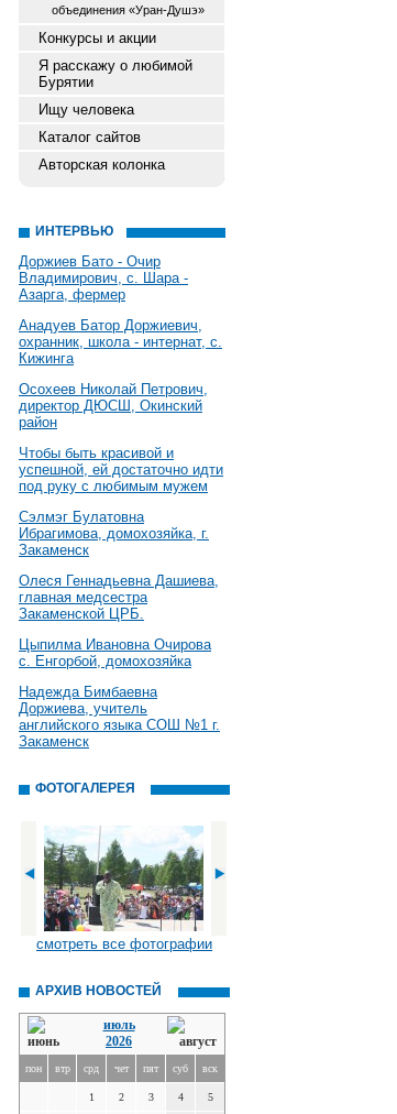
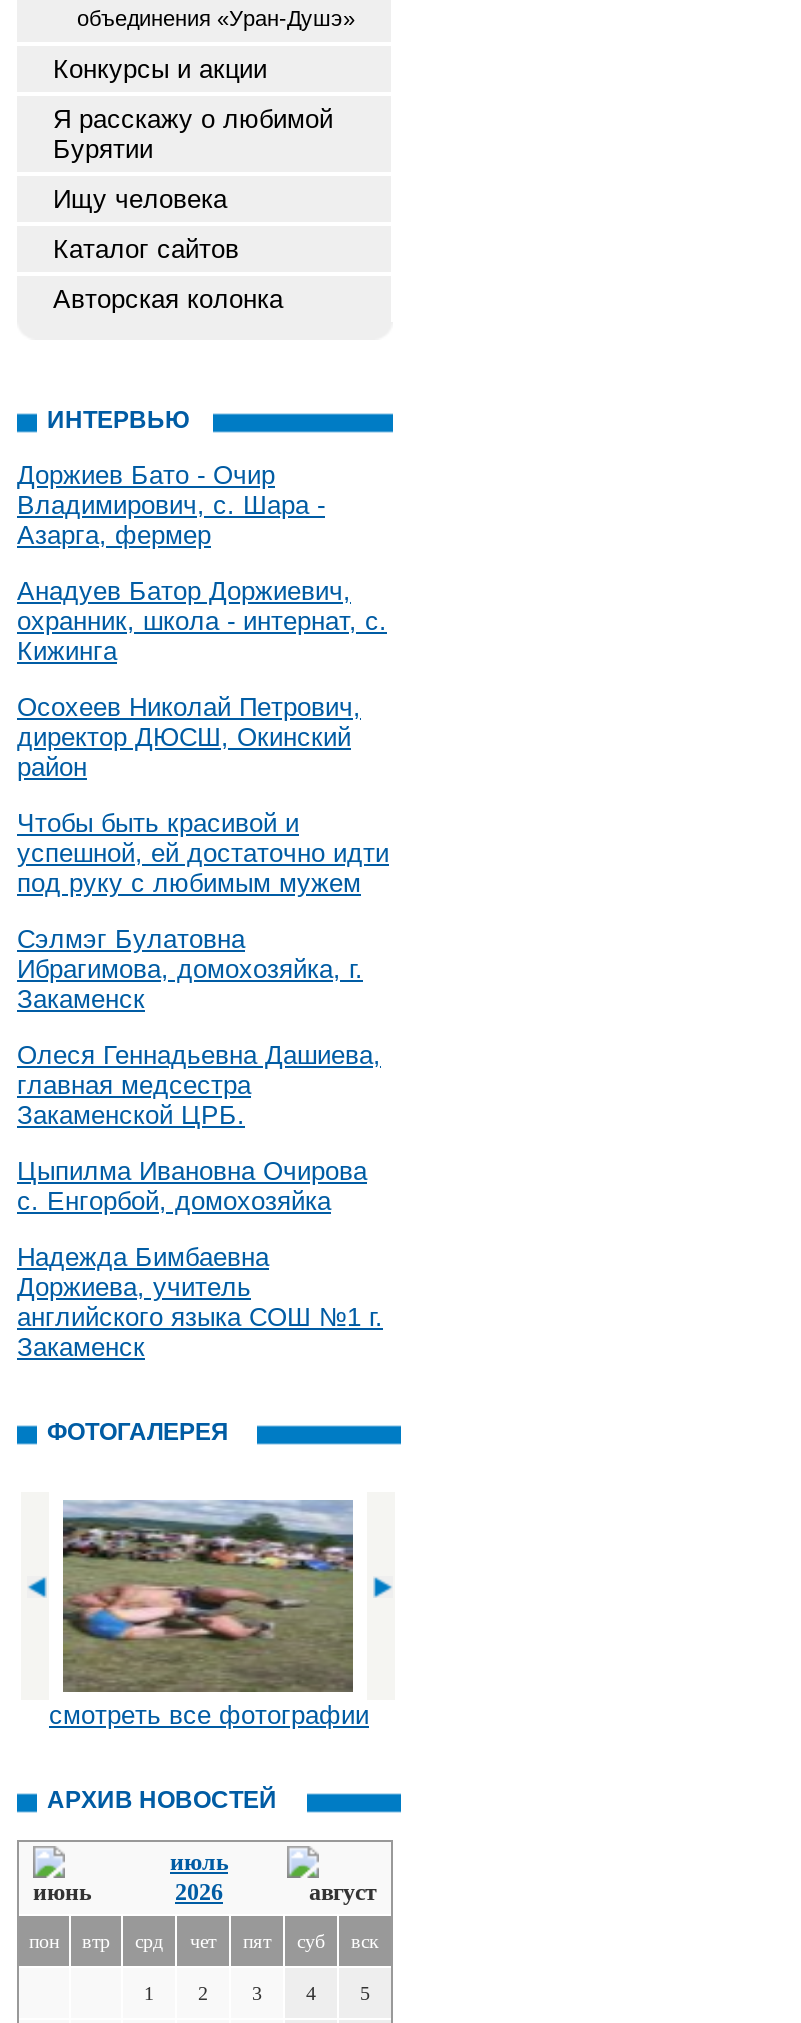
[43,826,203,932] [image] -> [61,1498,355,1694] [image]

